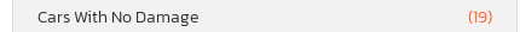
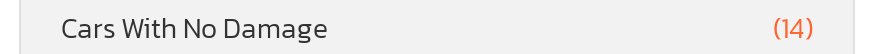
[468,4,492,29] (19) -> [773,7,813,49] (14)

